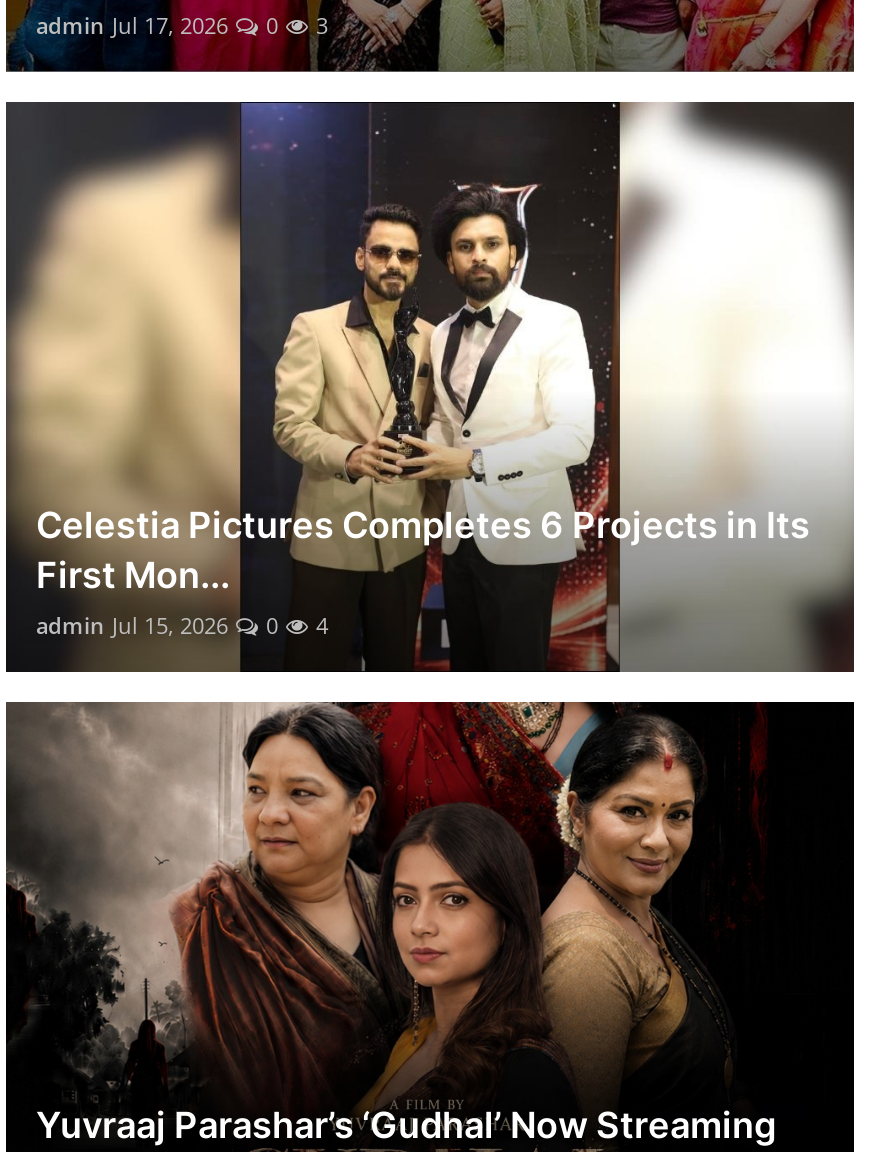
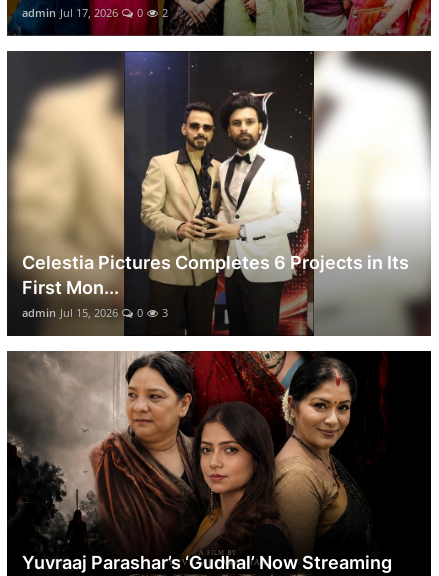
[36,10,328,40] admin Jul 17, 2026 0 3 -> [22,5,168,20] admin Jul 17, 2026 0 2
[36,610,328,640] admin Jul 15, 2026 0 4 -> [22,305,168,320] admin Jul 15, 2026 0 3

